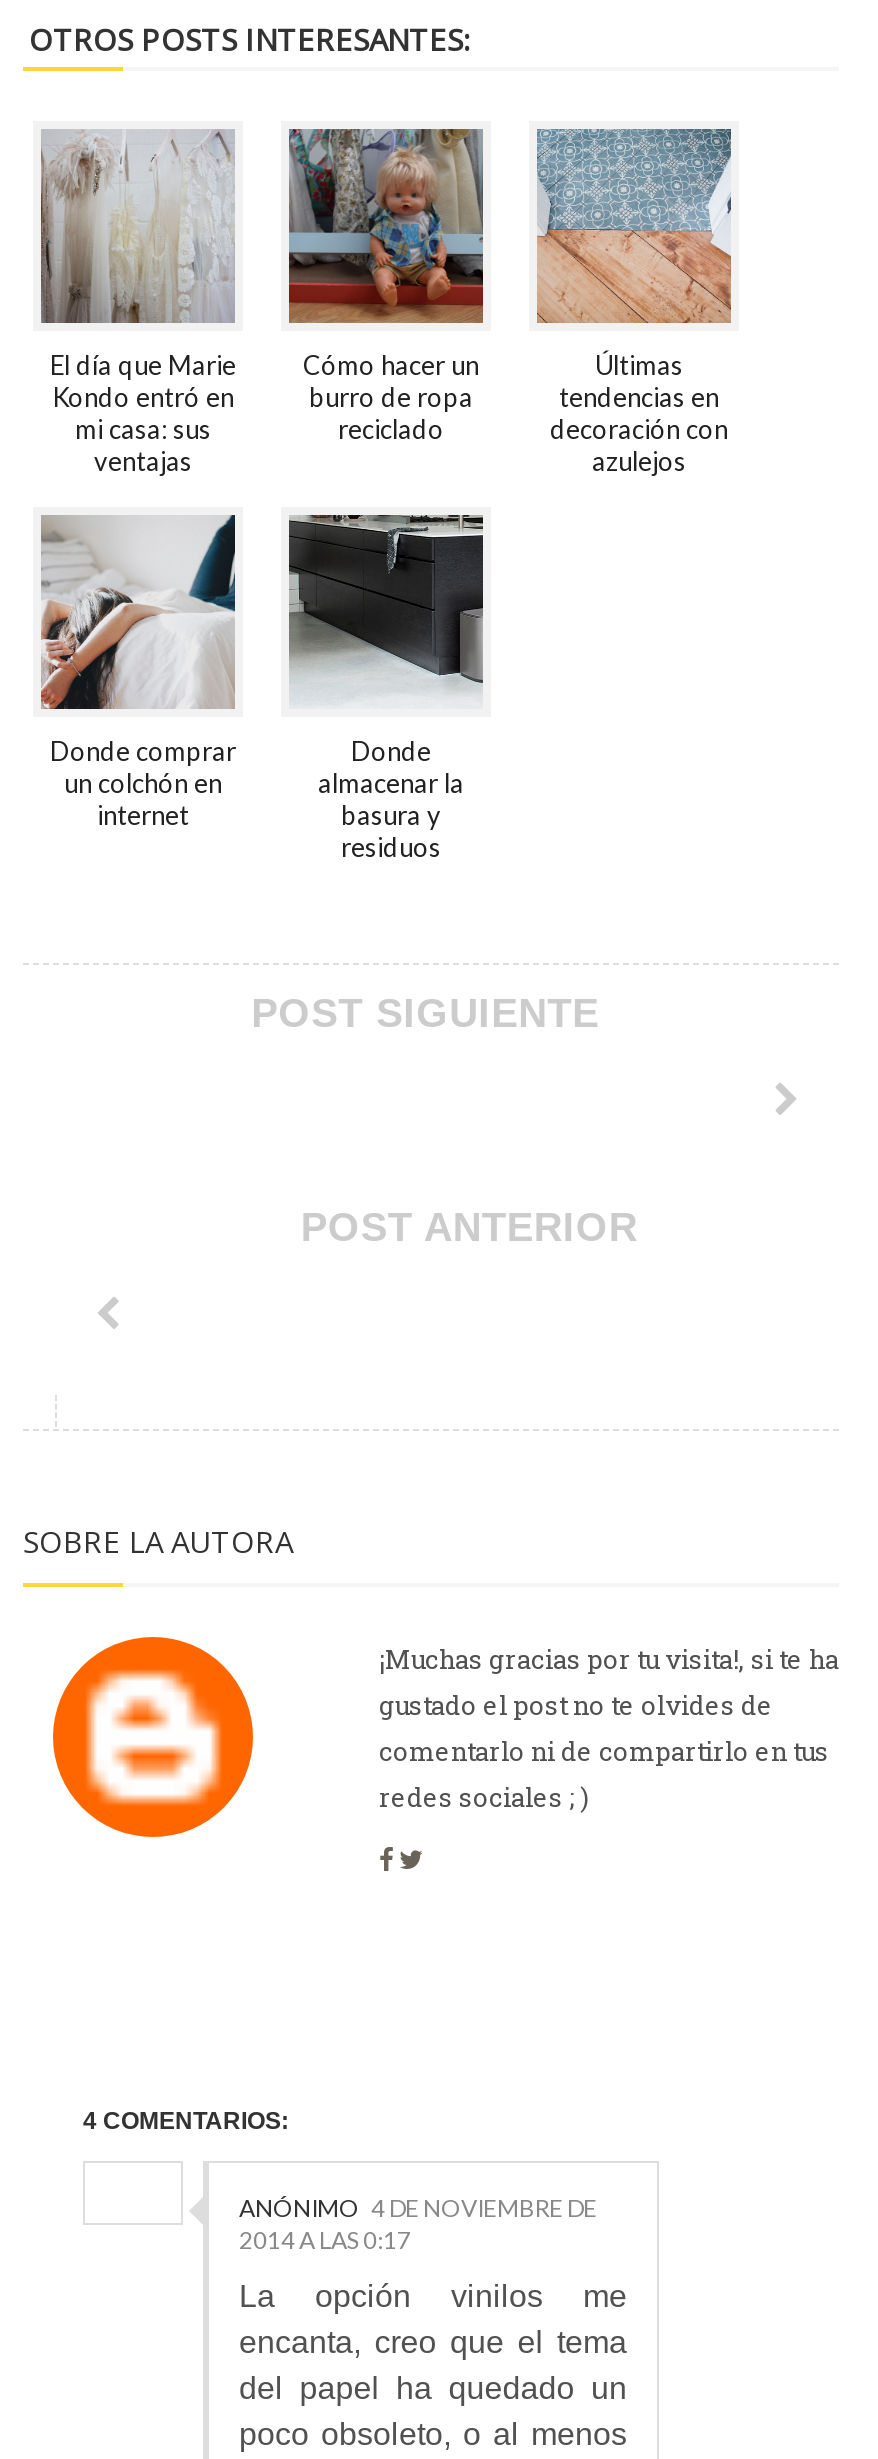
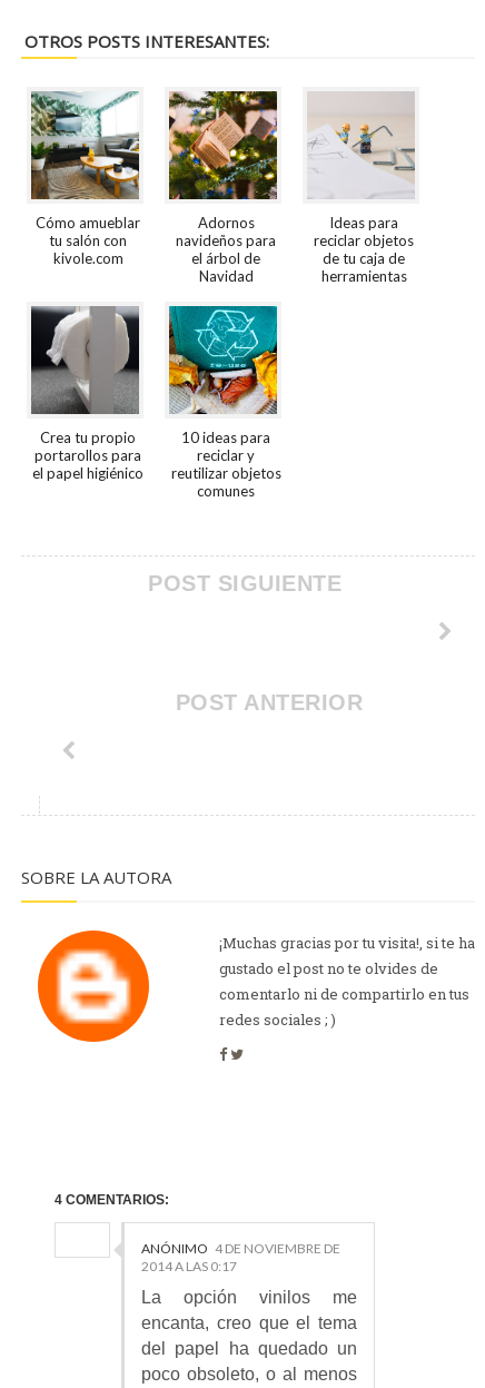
[39,129,236,477] [image] | El día que Marie | Kondo entró en | mi casa: sus | ventajas -> [30,91,140,267] [image] | Cómo amueblar | tu salón con | kivole.com
[287,127,485,445] [image] | Cómo hacer un | burro de ropa | reciclado -> [169,90,277,285] [image] | Adornos | navideños para | el árbol de | Navidad
[535,129,733,477] [image] | Últimas | tendencias en | decoración con | azulejos -> [307,92,416,285] [image] | Ideas para | reciclar objetos | de tu caja de | herramientas
[41,515,237,831] [image] | Donde comprar | un colchón en | internet -> [30,306,143,482] [image] | Crea tu propio | portarollos para | el papel higiénico
[287,513,485,863] [image] | Donde | almacenar la | basura y | residuos -> [168,305,281,500] [image] | 10 ideas para | reciclar y | reutilizar objetos | comunes

